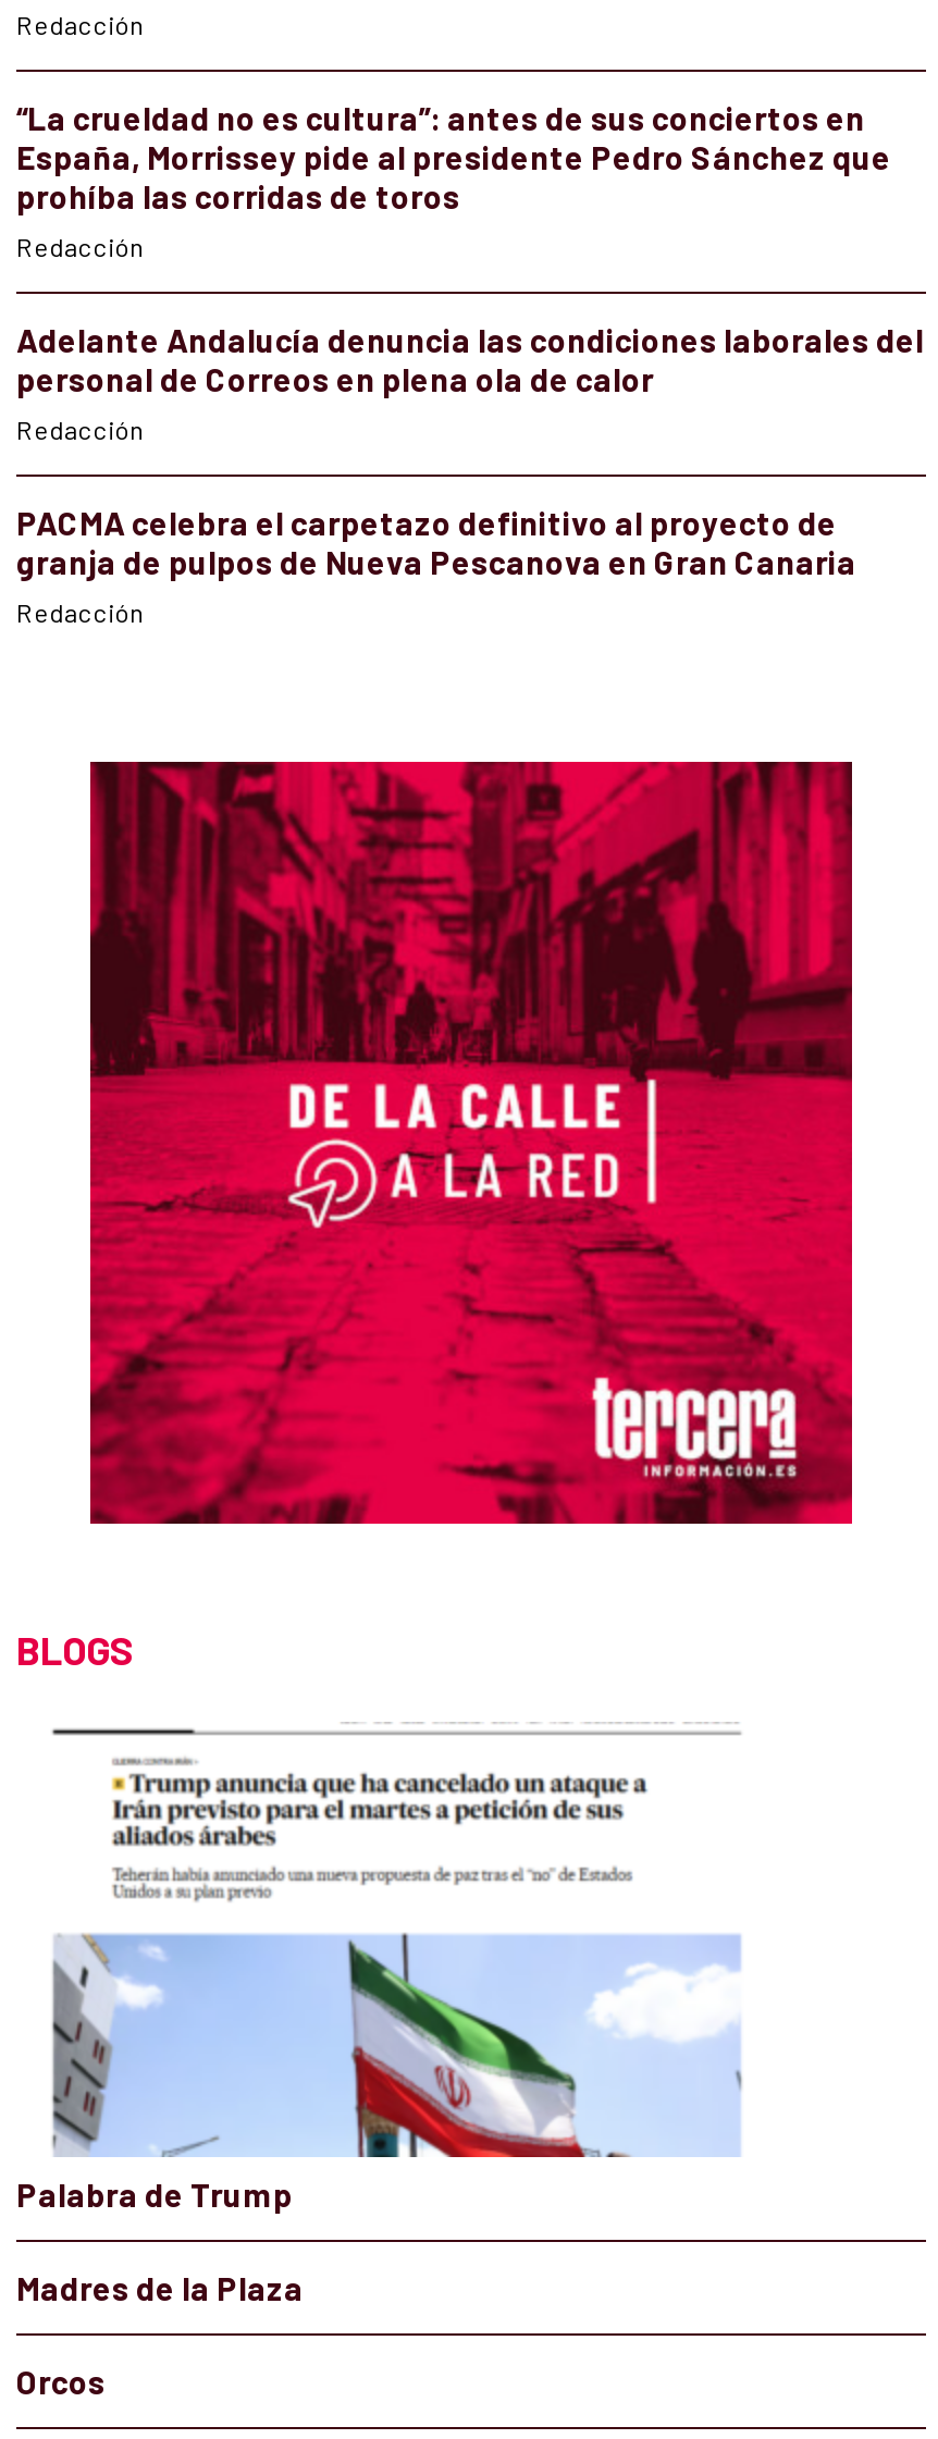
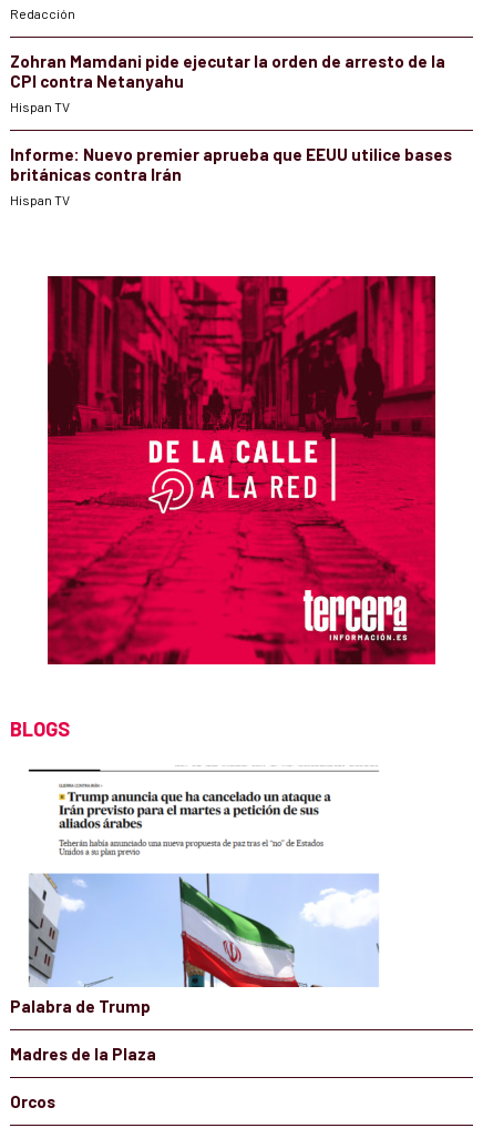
[16,99,924,628] “La crueldad no es cultura”: antes de sus conciertos en | España, Morrissey pide al presidente Pedro Sánchez que | prohíba las corridas de toros | Redacción | Adelante Andalucía denuncia las condiciones laborales del | personal de Correos en plena ola de calor | Redacción | PACMA celebra el carpetazo definitivo al proyecto de | granja de pulpos de Nueva Pescanova en Gran Canaria | Redacción -> [10,51,452,208] Zohran Mamdani pide ejecutar la orden de arresto de la | CPI contra Netanyahu | Hispan TV | Informe: Nuevo premier aprueba que EEUU utilice bases | británicas contra Irán | Hispan TV

